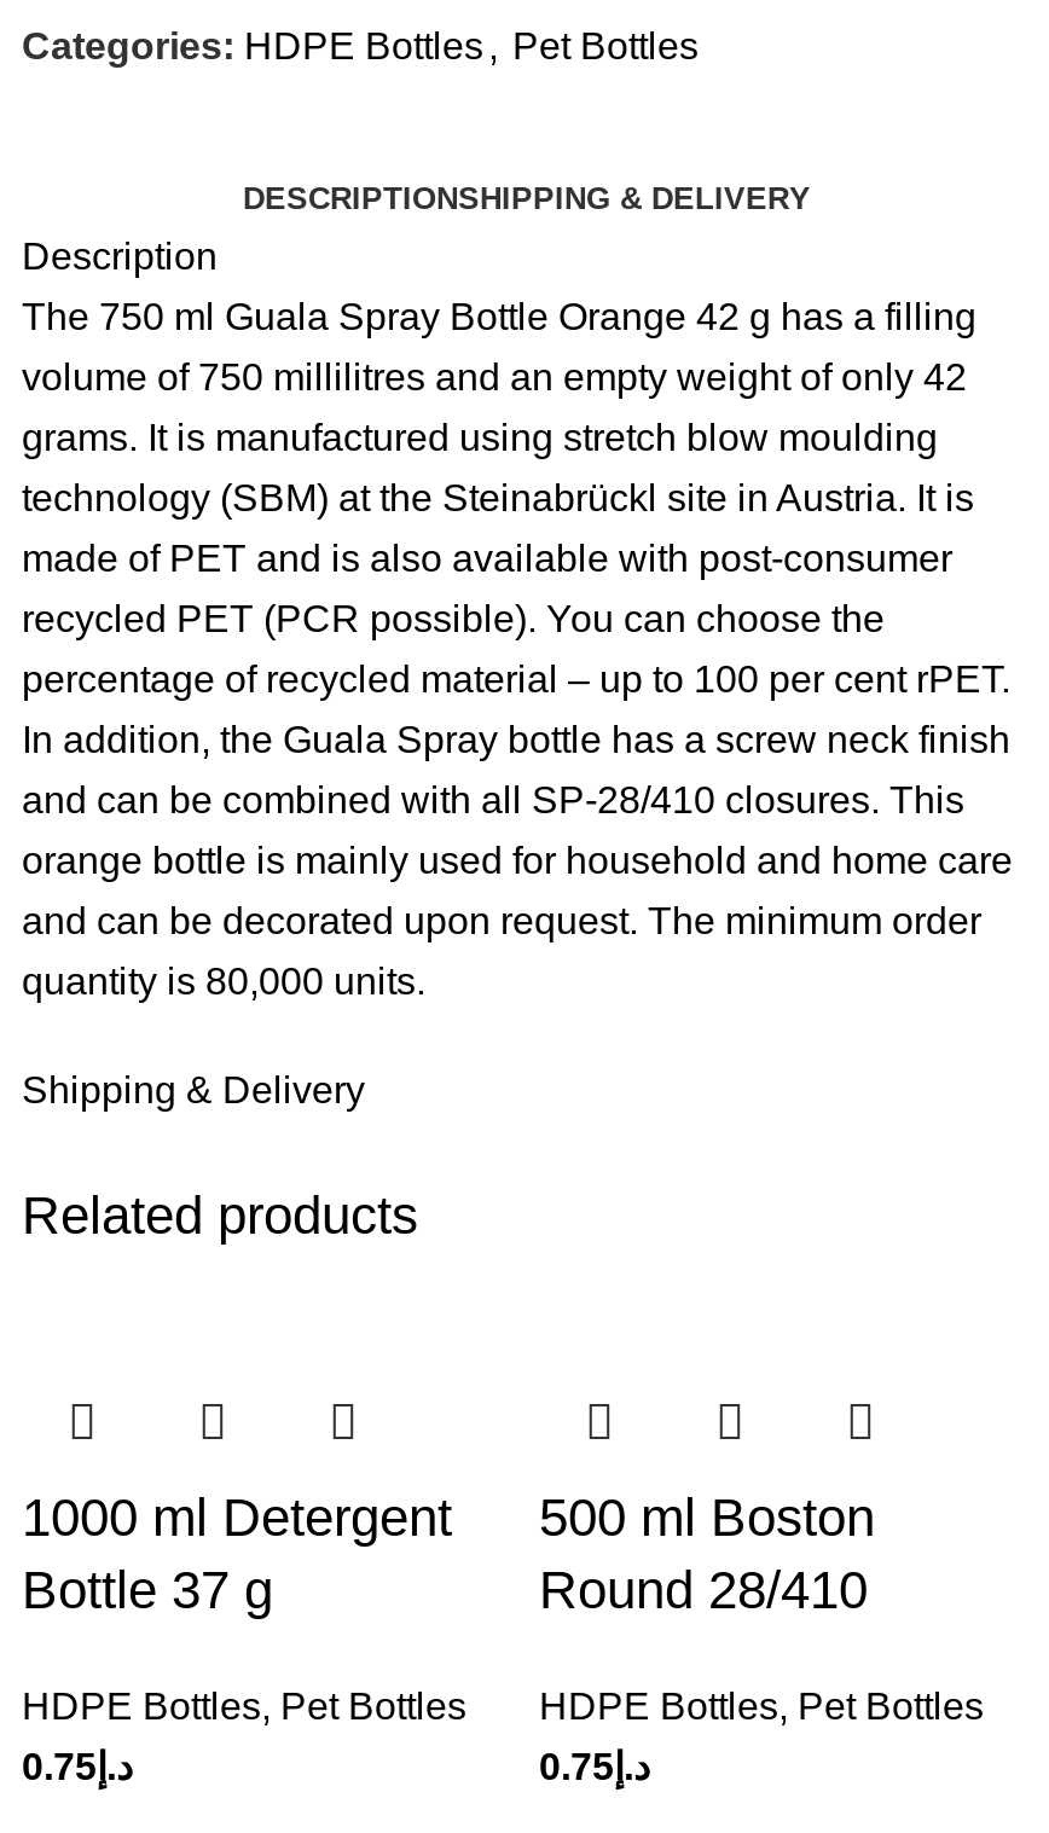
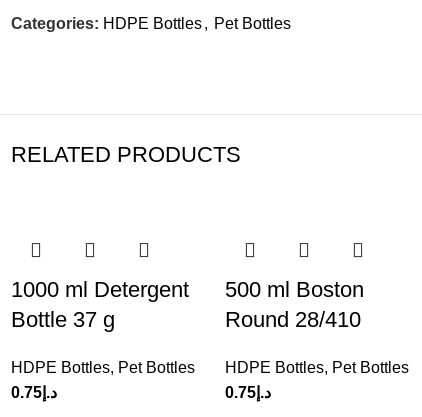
[22,181,1013,1247] DESCRIPTIONSHIPPING & DELIVERY | Description | The 750 ml Guala Spray Bottle Orange 42 g has a filling | volume of 750 millilitres and an empty weight of only 42 | grams. It is manufactured using stretch blow moulding | technology (SBM) at the Steinabrückl site in Austria. It is | made of PET and is also available with post-consumer | recycled PET (PCR possible). You can choose the | percentage of recycled material – up to 100 per cent rPET. | In addition, the Guala Spray bottle has a screw neck finish | and can be combined with all SP-28/410 closures. This | orange bottle is mainly used for household and home care | and can be decorated upon request. The minimum order | quantity is 80,000 units. | Shipping & Delivery | Related products -> [11,142,241,167] RELATED PRODUCTS

